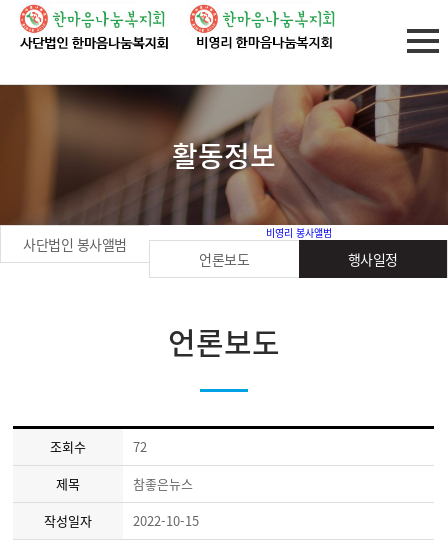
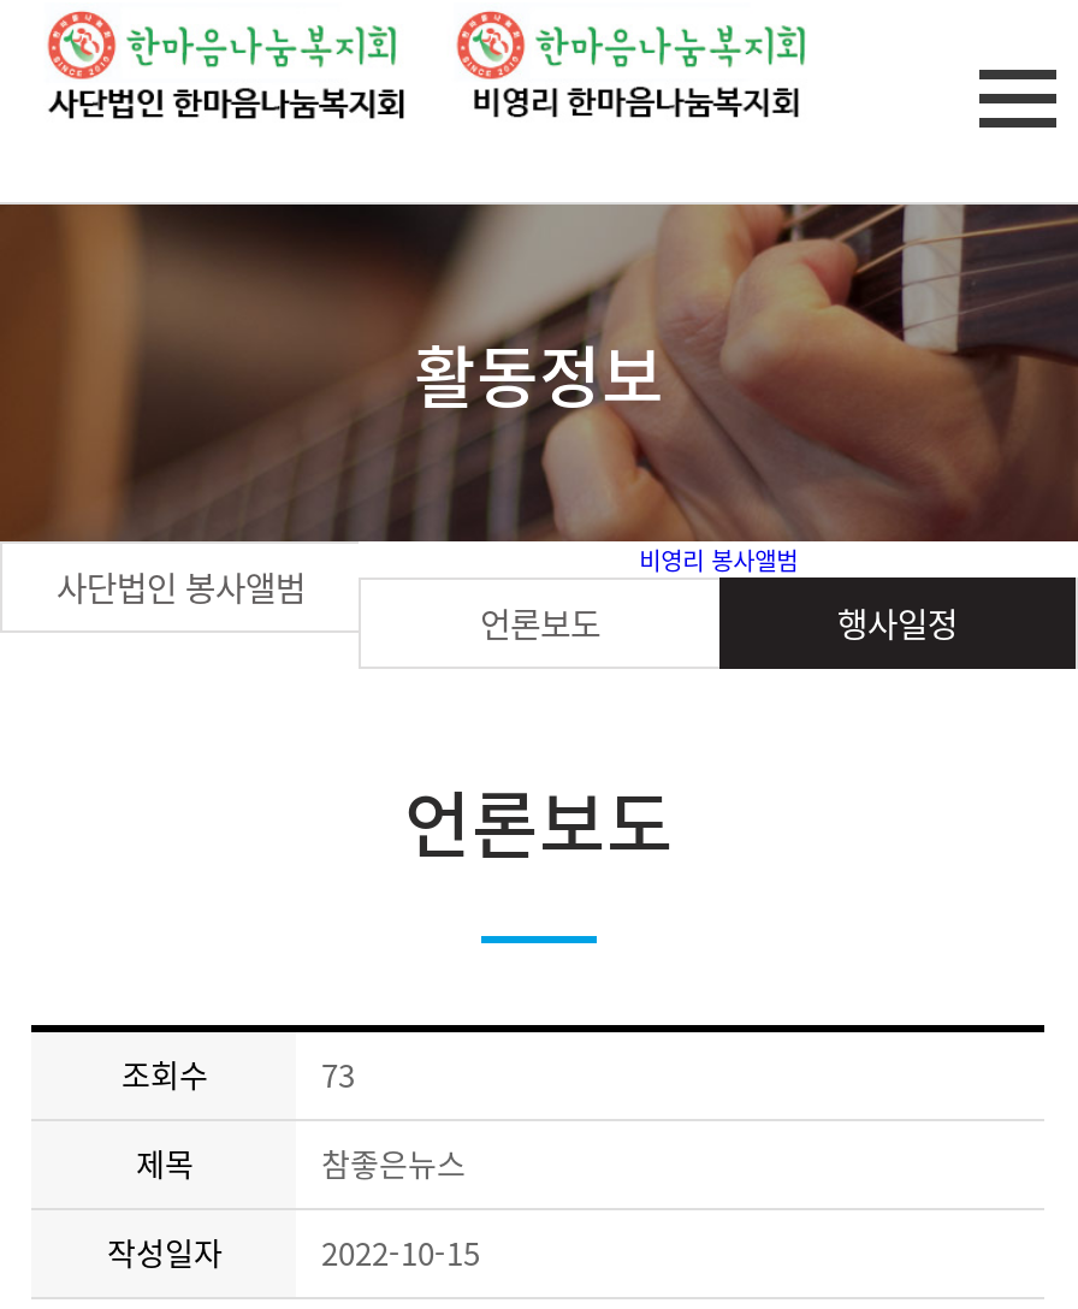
[133,437,147,456] 72 -> [321,1051,355,1097] 73

